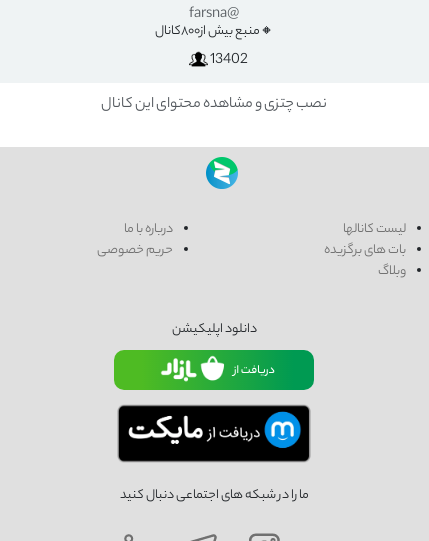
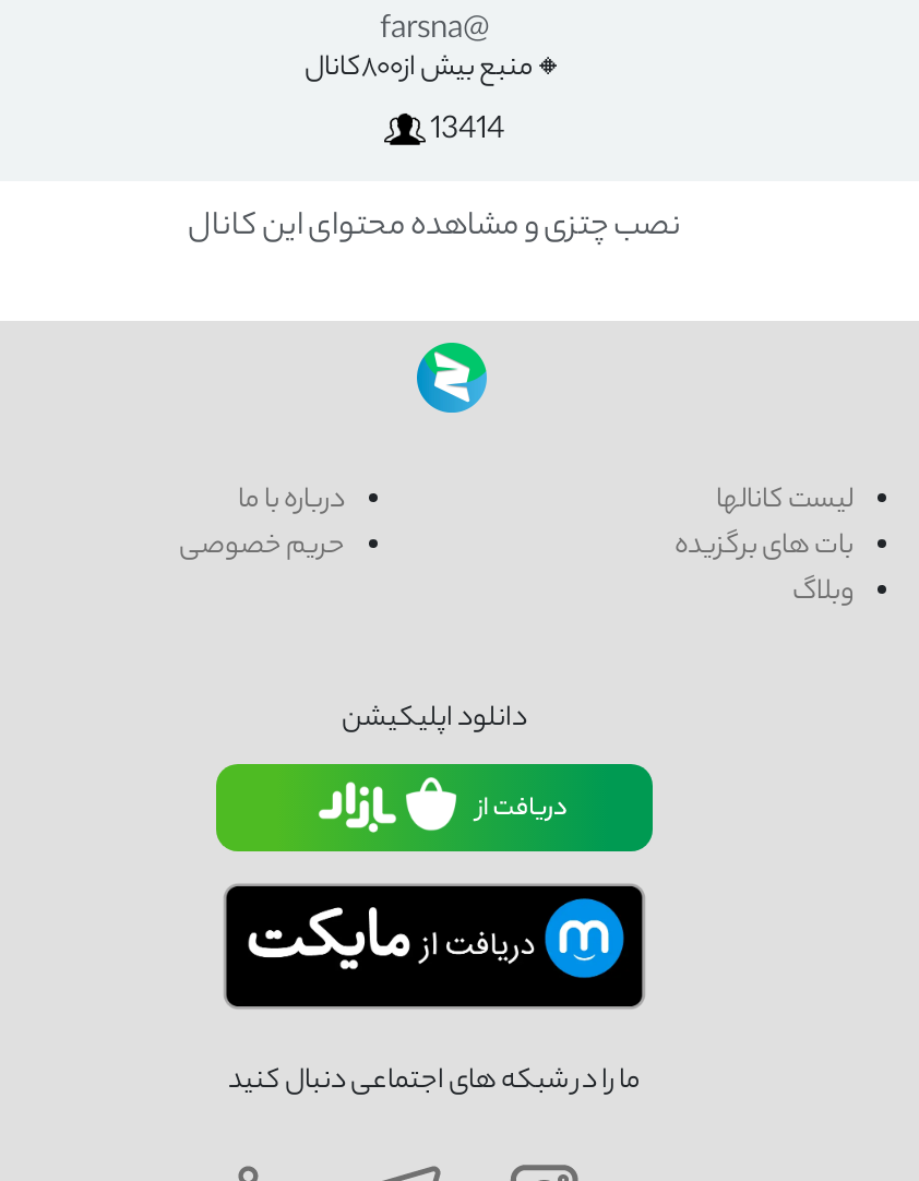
[210,49,248,73] 13402 -> [430,107,504,159] 13414

